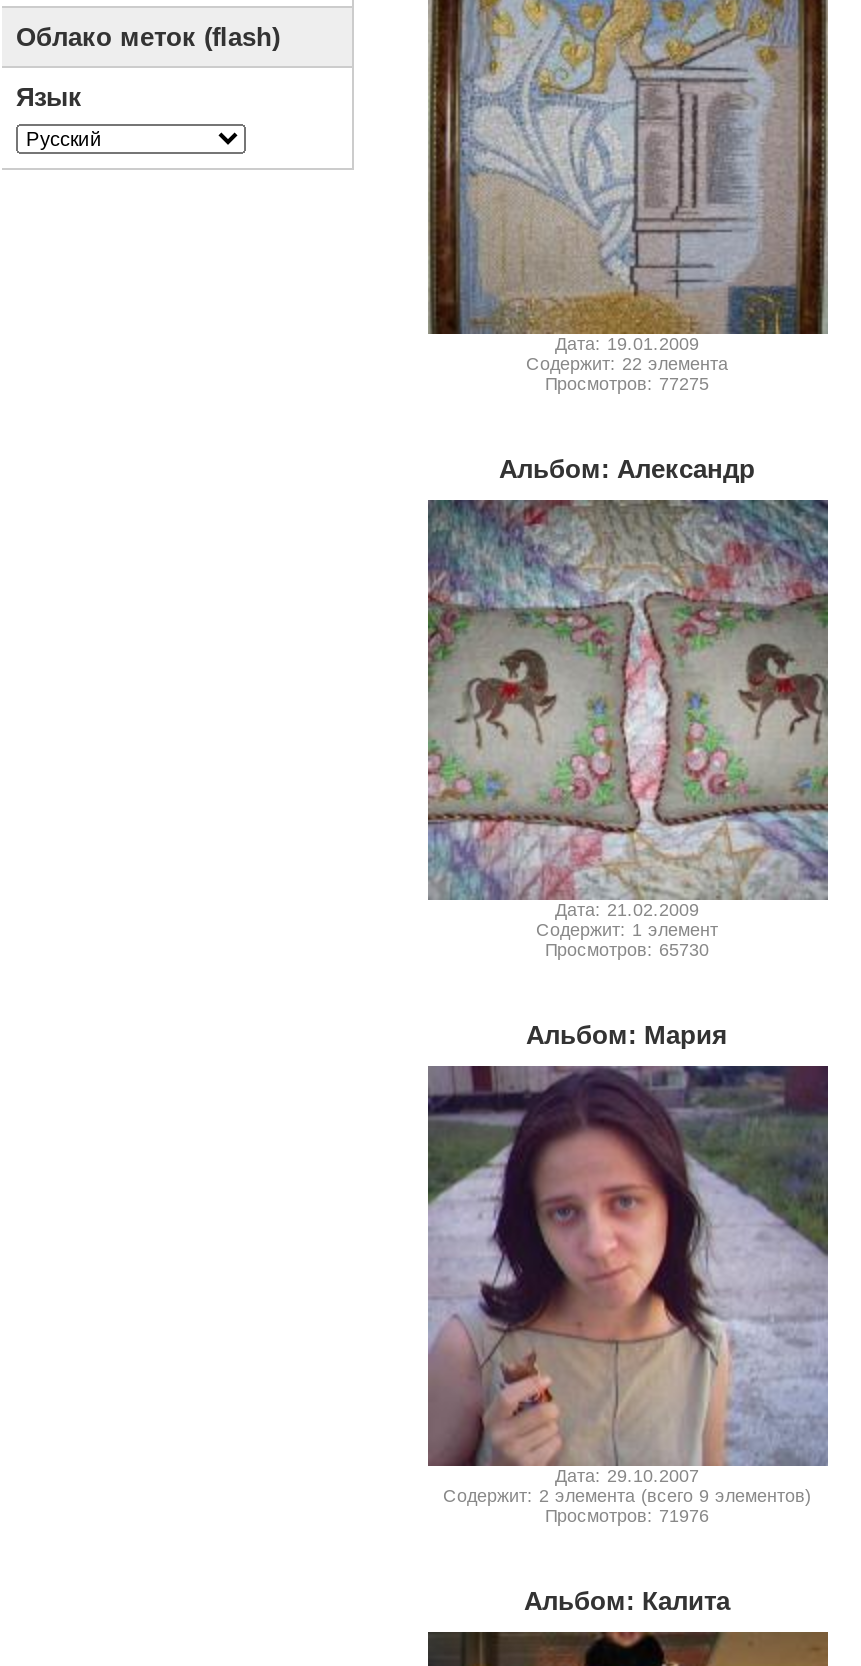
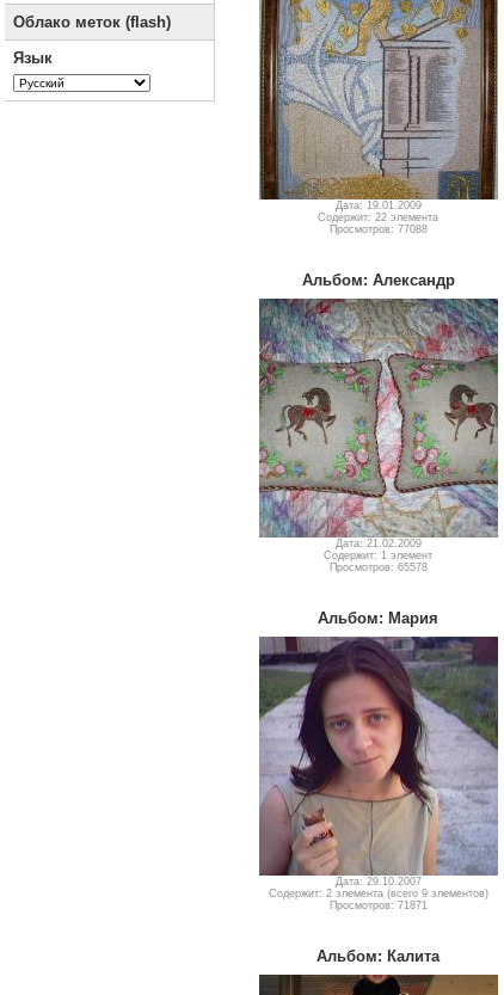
[545,373,709,393] Просмотров: 77275 -> [329,223,427,235] Просмотров: 77088
[545,939,709,959] Просмотров: 65730 -> [329,561,427,573] Просмотров: 65578
[545,1505,709,1525] Просмотров: 71976 -> [329,899,427,911] Просмотров: 71871

